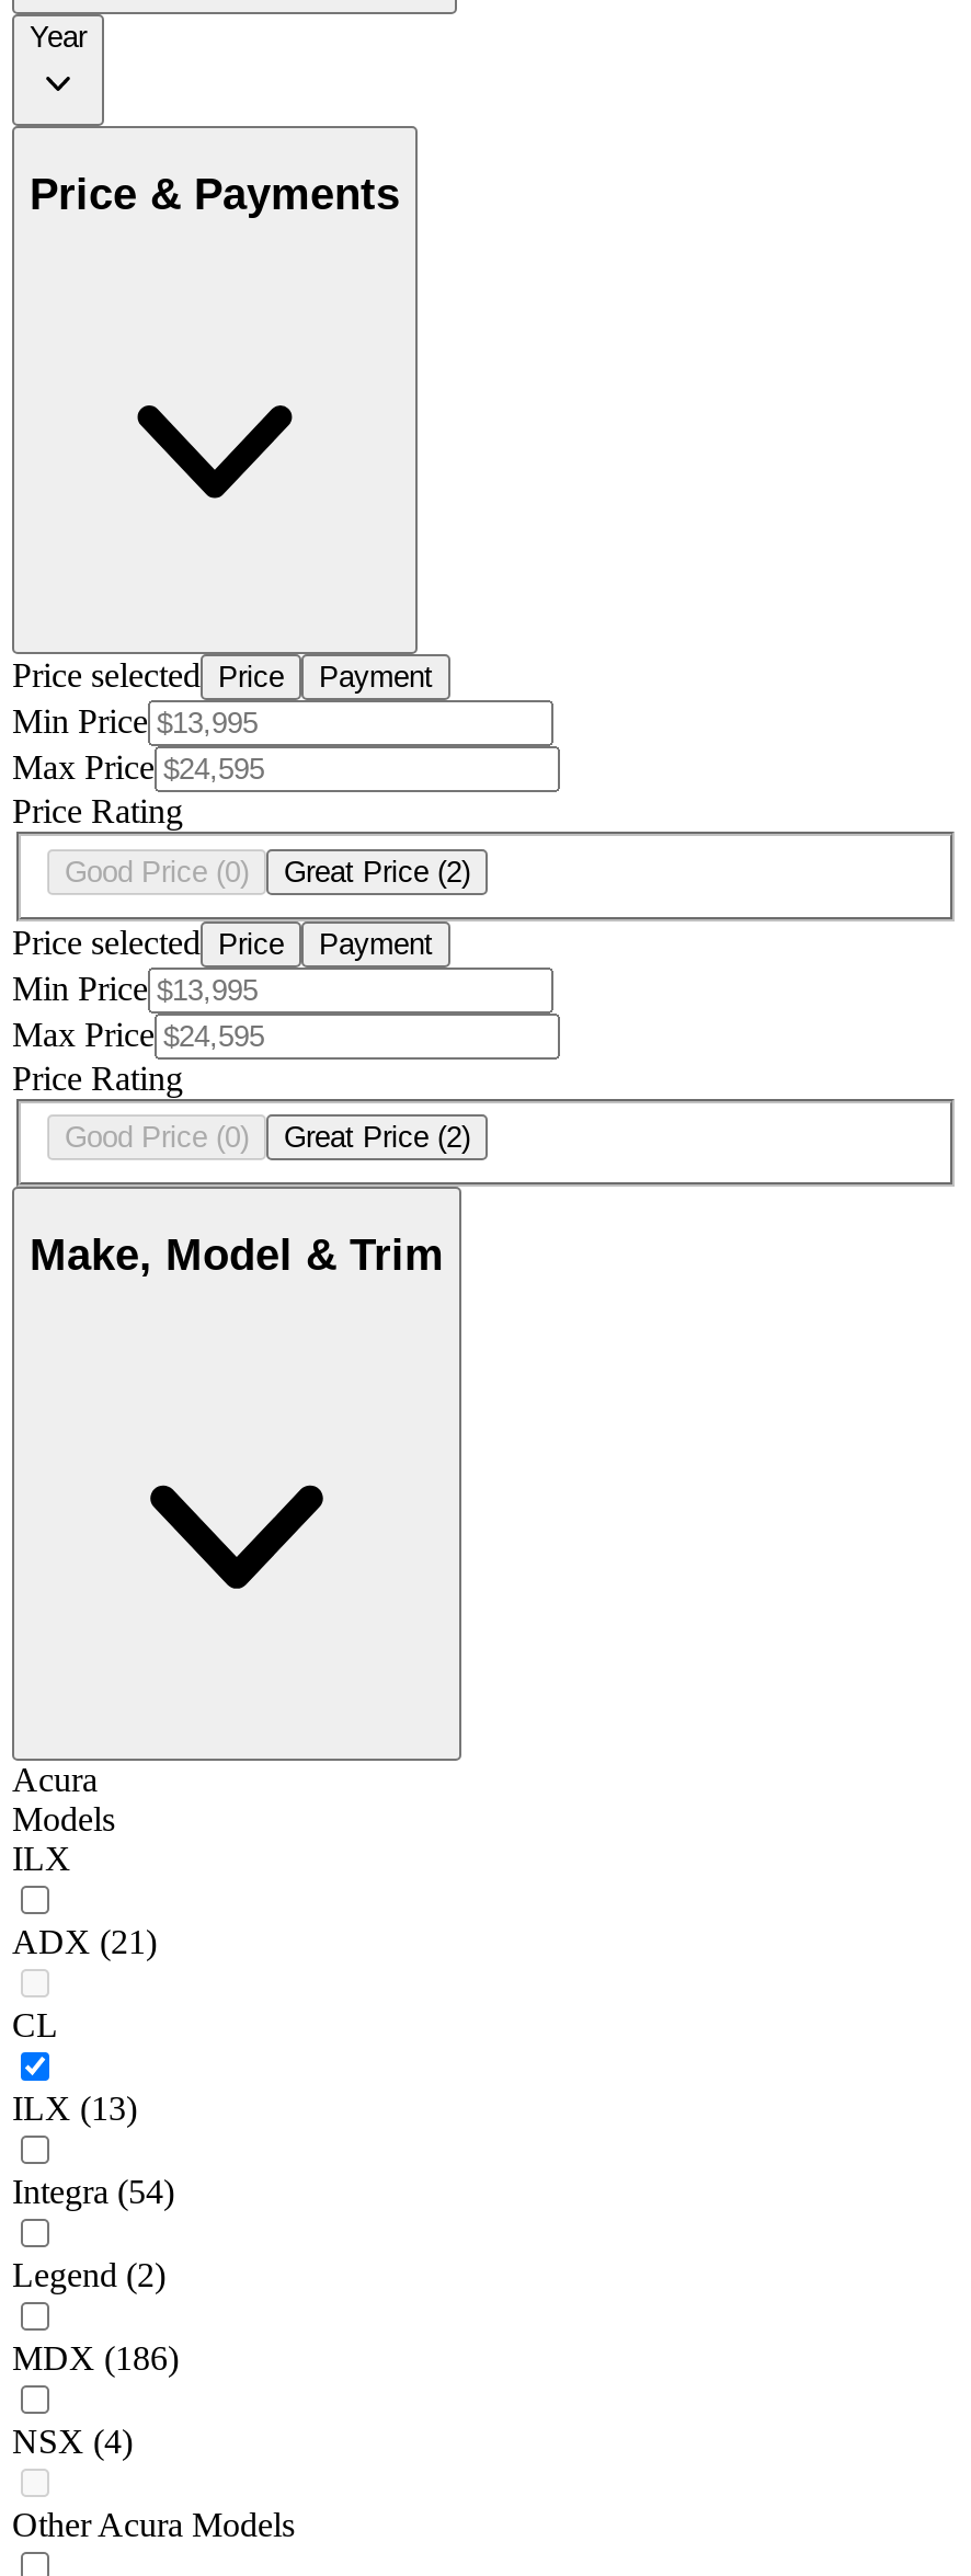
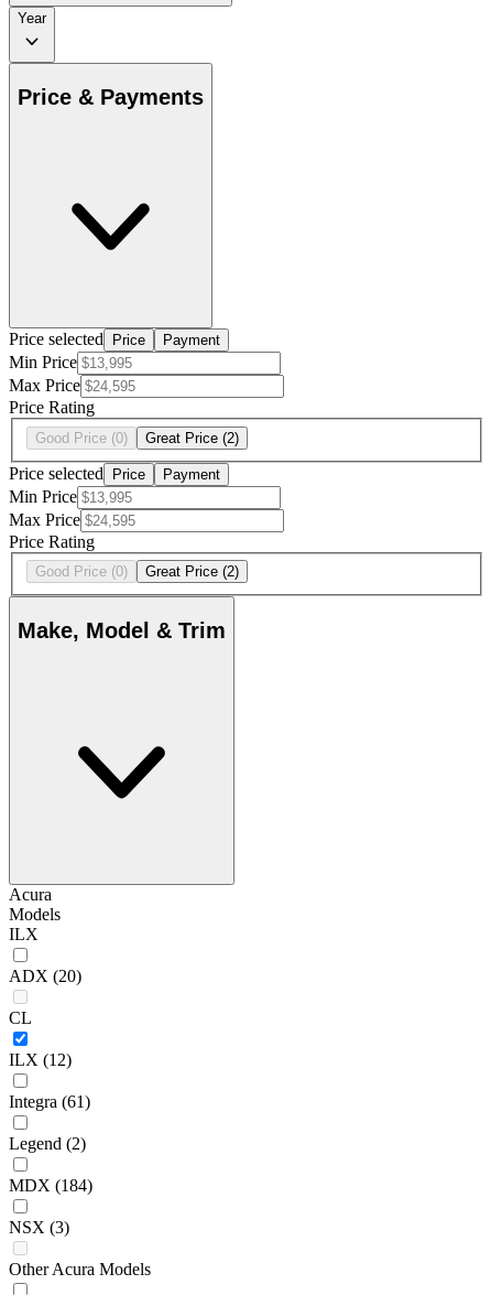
[12,1924,157,1961] ADX (21) -> [9,967,81,986] ADX (20)
[12,2090,137,2128] ILX (13) -> [9,1051,72,1070] ILX (12)
[12,2174,174,2211] Integra (54) -> [9,1093,90,1111] Integra (61)
[12,2340,179,2377] MDX (186) -> [9,1176,92,1195] MDX (184)
[12,2423,133,2461] NSX (4) -> [9,1218,69,1237] NSX (3)

